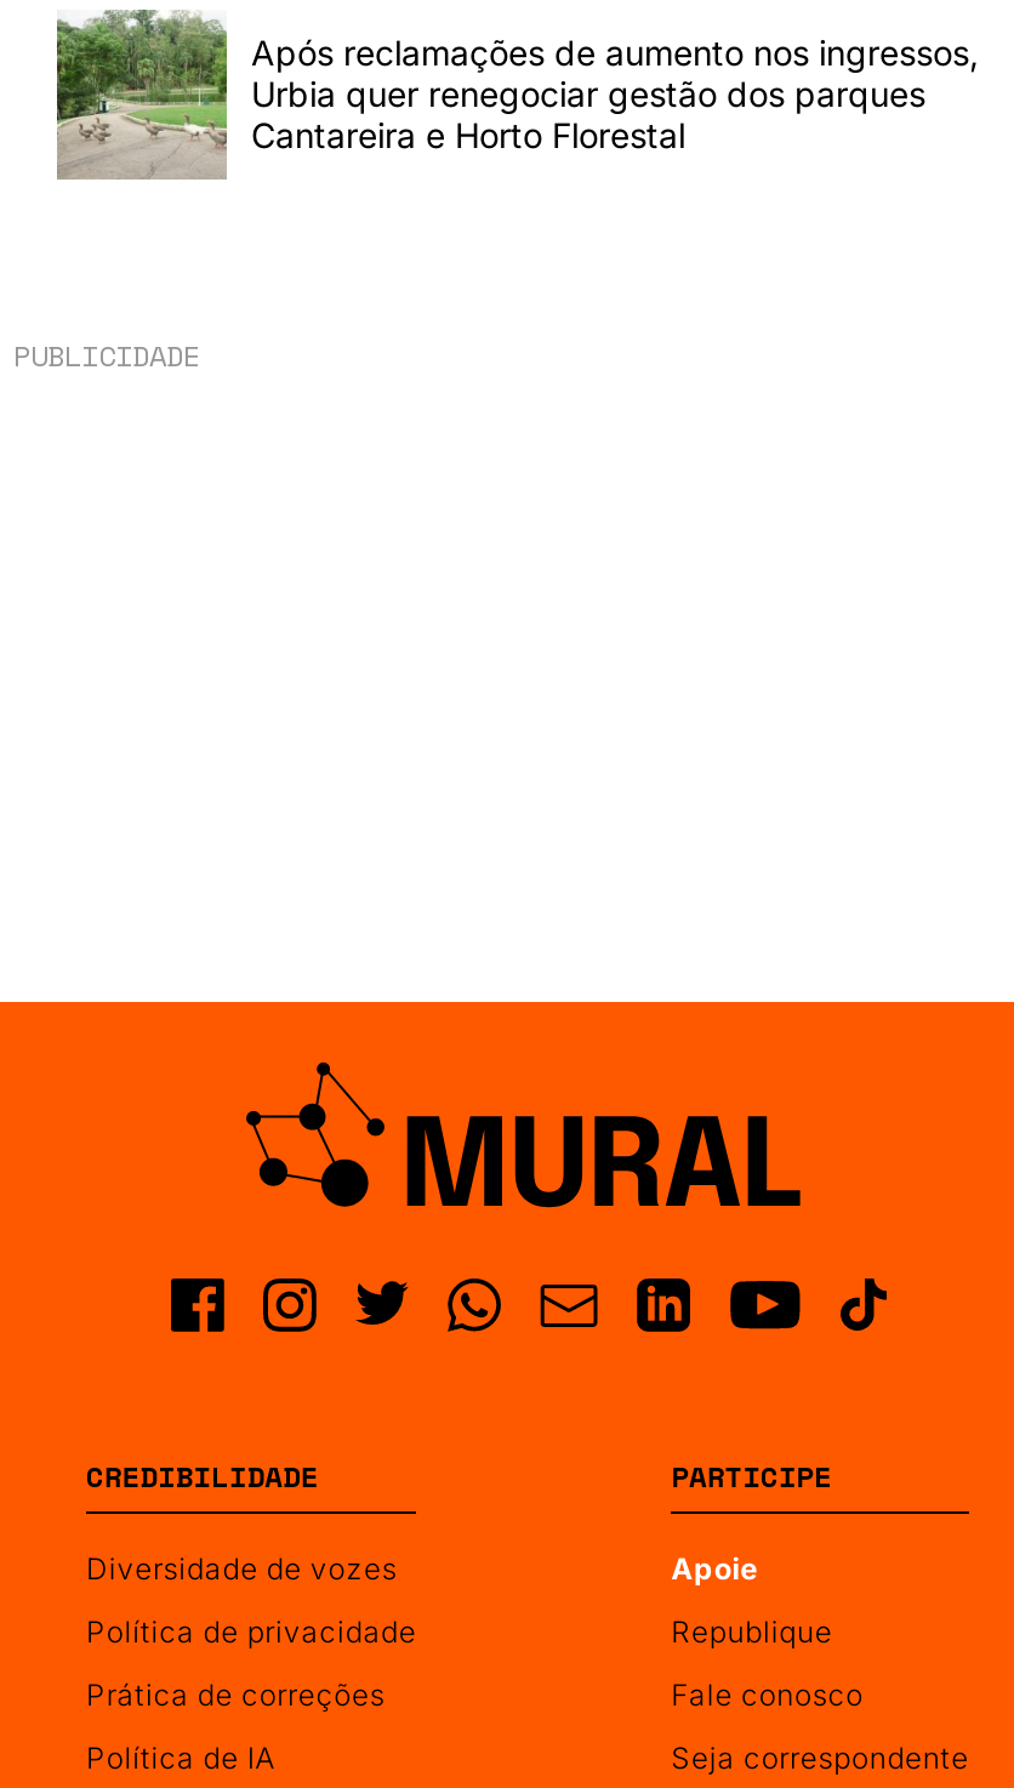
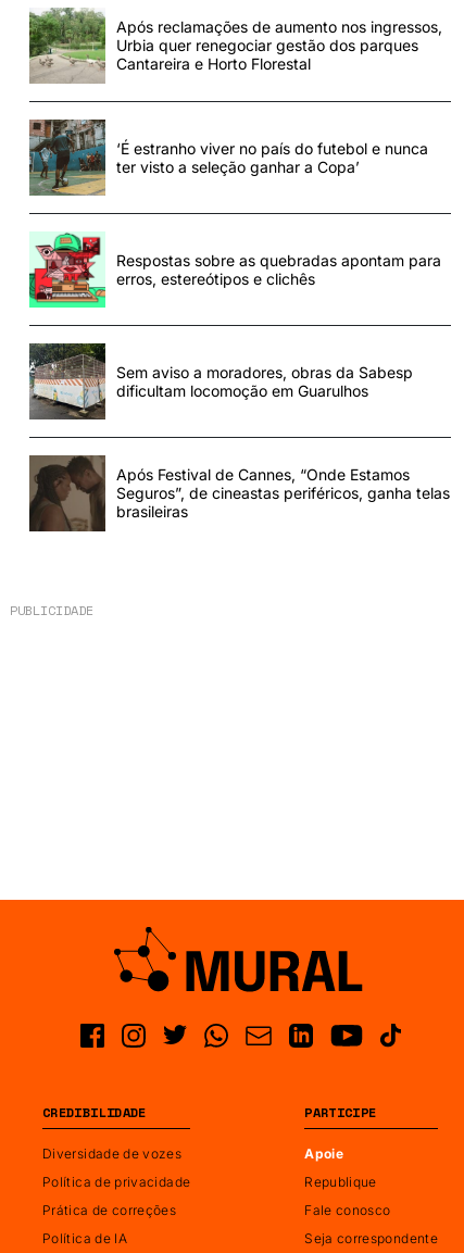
none -> [28,118,428,197] [image] | ‘É estranho viver no país do futebol e nunca | ter visto a seleção ganhar a Copa’
none -> [28,231,441,309] [image] | Respostas sobre as quebradas apontam para | erros, estereótipos e clichês
none -> [28,342,413,421] [image] | Sem aviso a moradores, obras da Sabesp | dificultam locomoção em Guarulhos
none -> [28,454,450,531] [image] | Após Festival de Cannes, “Onde Estamos | Seguros”, de cineastas periféricos, ganha telas | brasileiras

